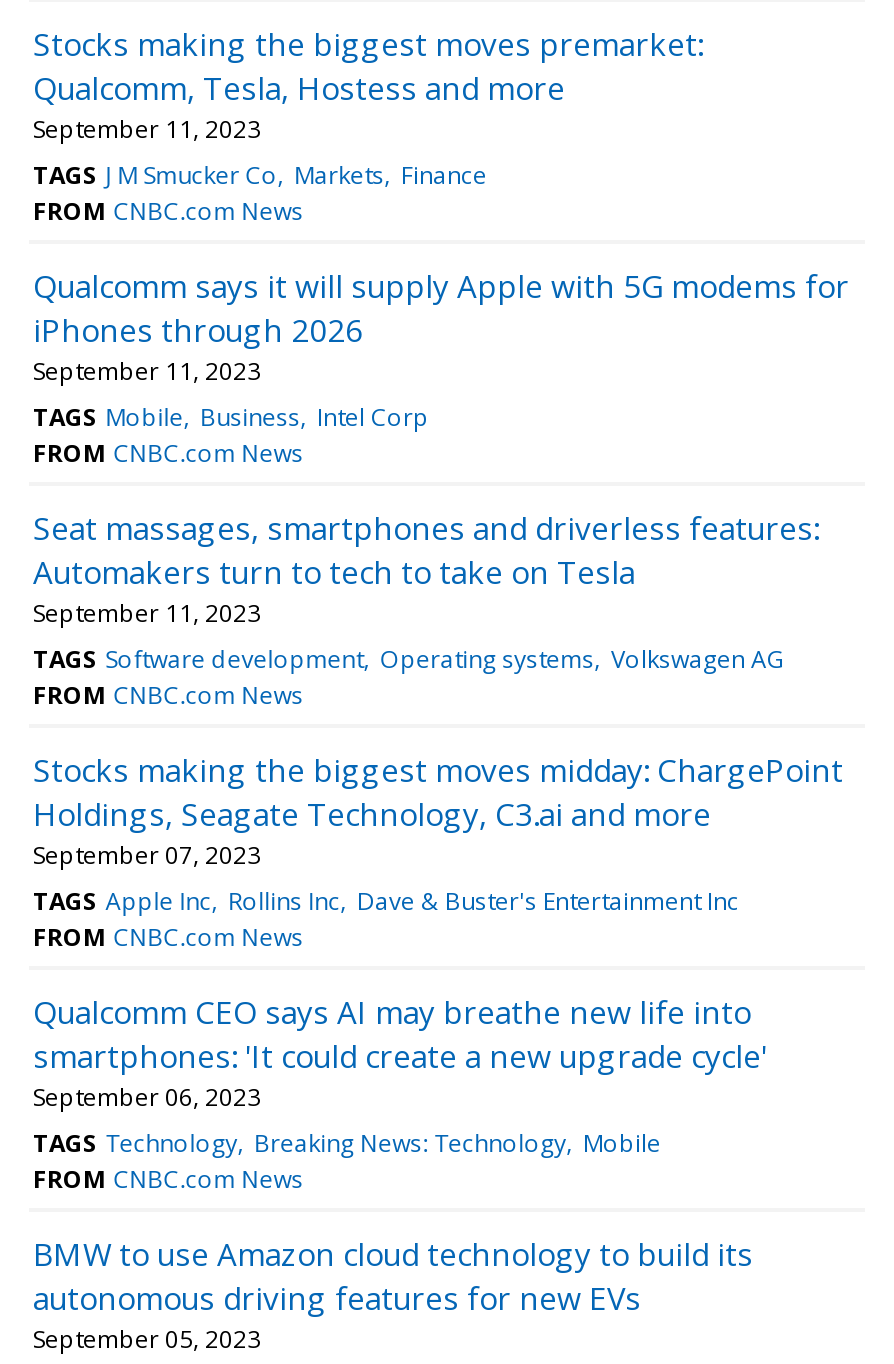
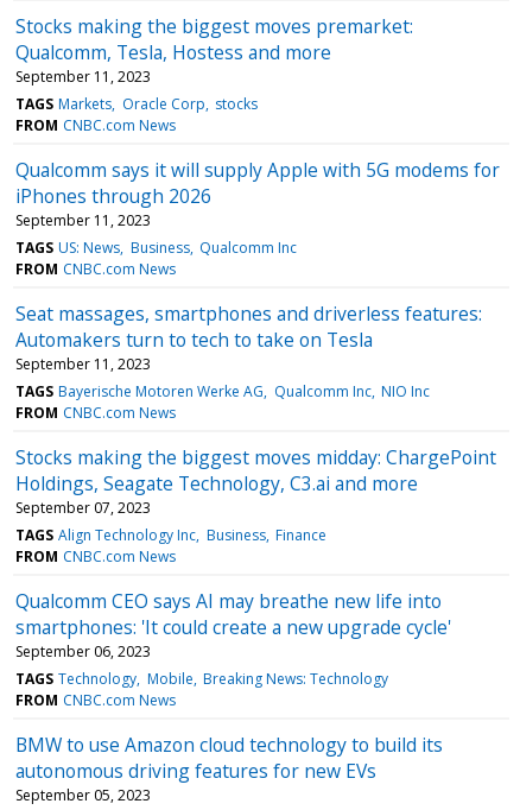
[33,158,487,192] TAGS J M Smucker Co Markets Finance -> [15,94,258,114] TAGS Markets Oracle Corp stocks
[33,400,429,434] TAGS Mobile Business Intel Corp -> [15,237,297,257] TAGS US: News Business Qualcomm Inc
[33,642,785,676] TAGS Software development Operating systems Volkswagen AG -> [15,381,430,401] TAGS Bayerische Motoren Werke AG Qualcomm Inc NIO Inc
[33,884,739,918] TAGS Apple Inc Rollins Inc Dave & Buster's Entertainment Inc -> [15,525,326,545] TAGS Align Technology Inc Business Finance
[33,1126,661,1160] TAGS Technology Breaking News: Technology Mobile -> [15,668,388,689] TAGS Technology Mobile Breaking News: Technology

